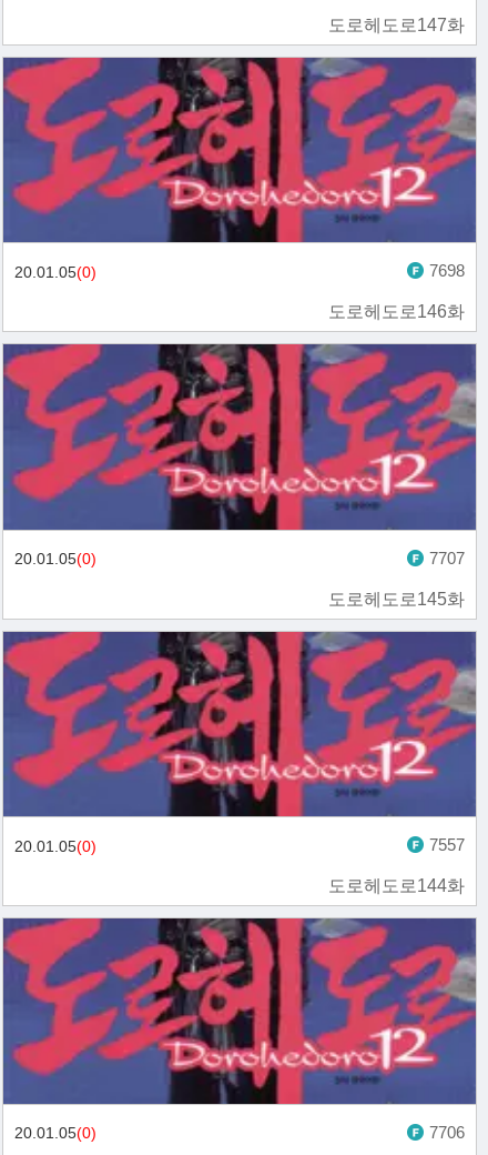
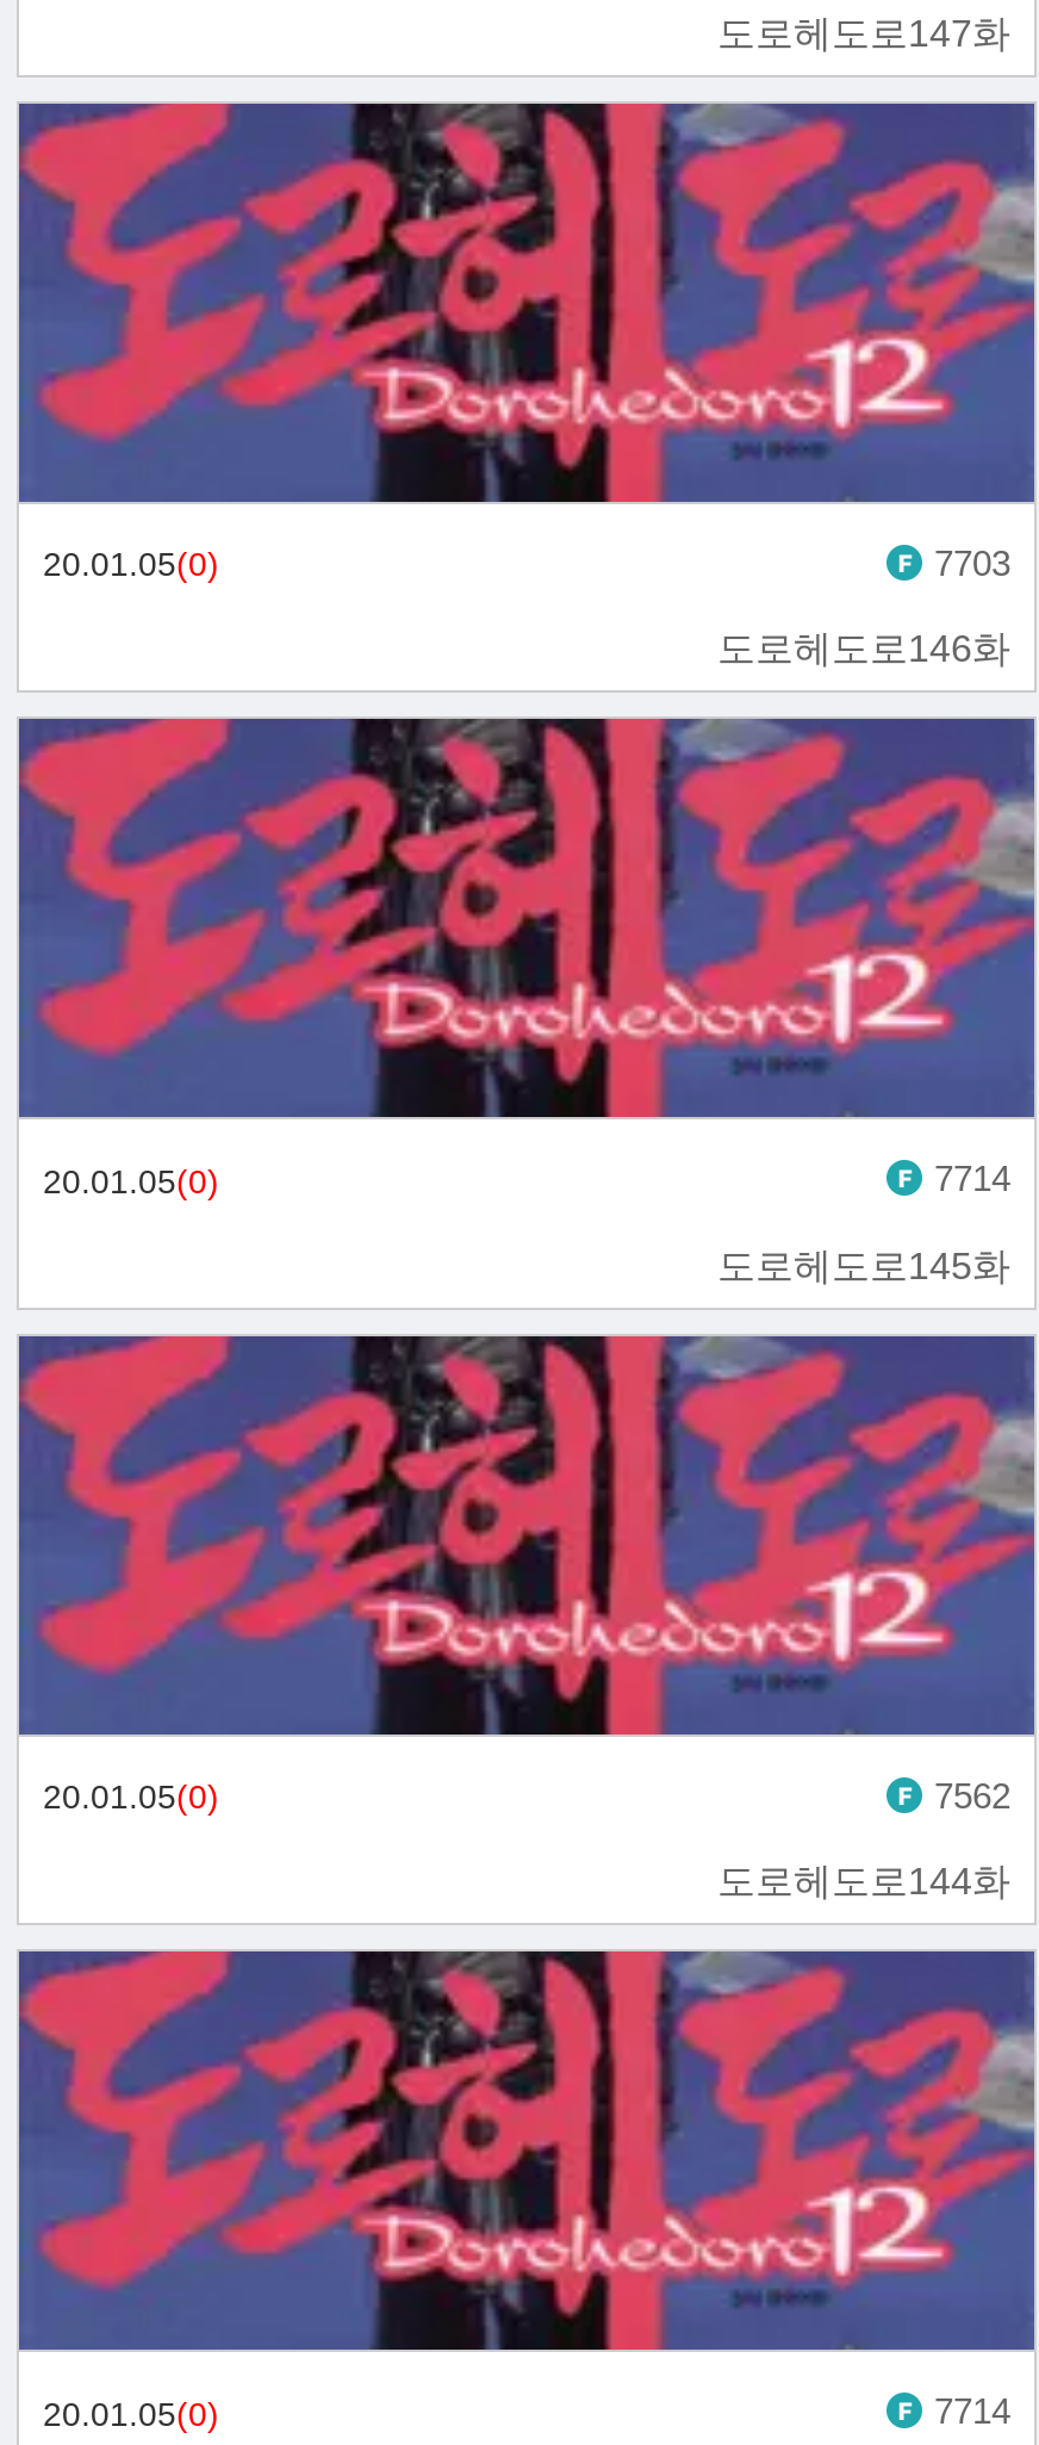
[429,261,465,280] 7698 -> [934,541,1010,581] 7703
[429,548,465,567] 7707 -> [934,1157,1010,1198] 7714
[429,835,465,854] 7557 -> [934,1773,1010,1814] 7562
[429,1123,465,1141] 7706 -> [934,2390,1010,2430] 7714

